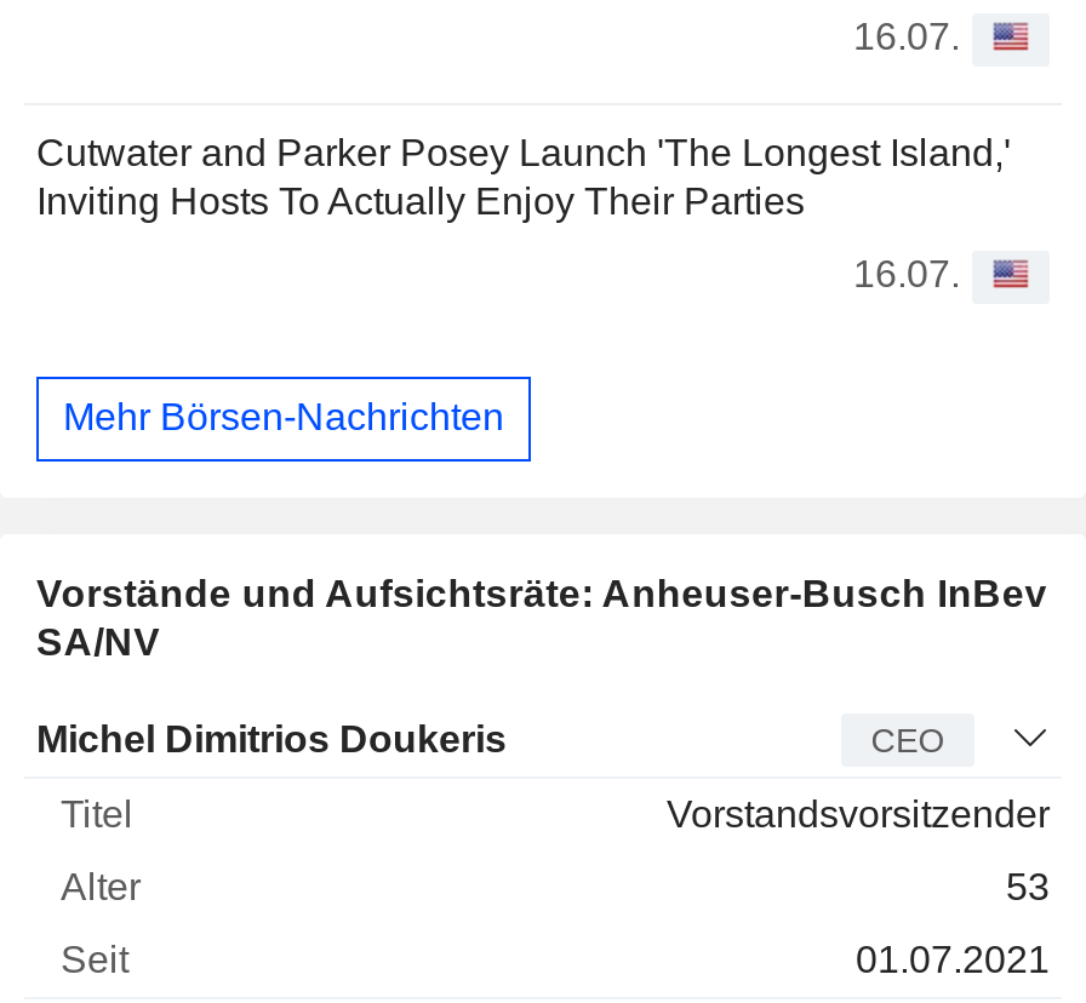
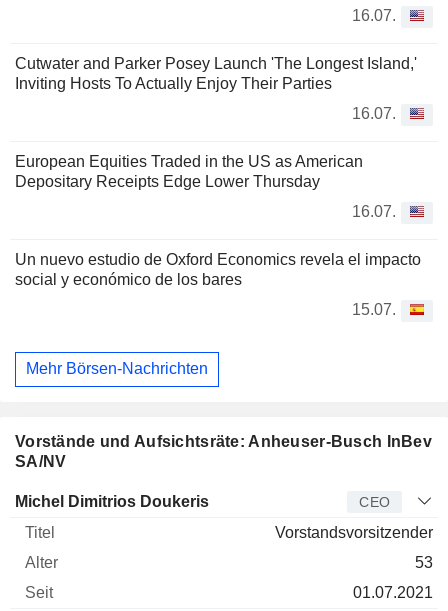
none -> [15,153,421,318] European Equities Traded in the US as American | Depositary Receipts Edge Lower Thursday | 16.07. | Un nuevo estudio de Oxford Economics revela el impacto | social y económico de los bares | 15.07.

